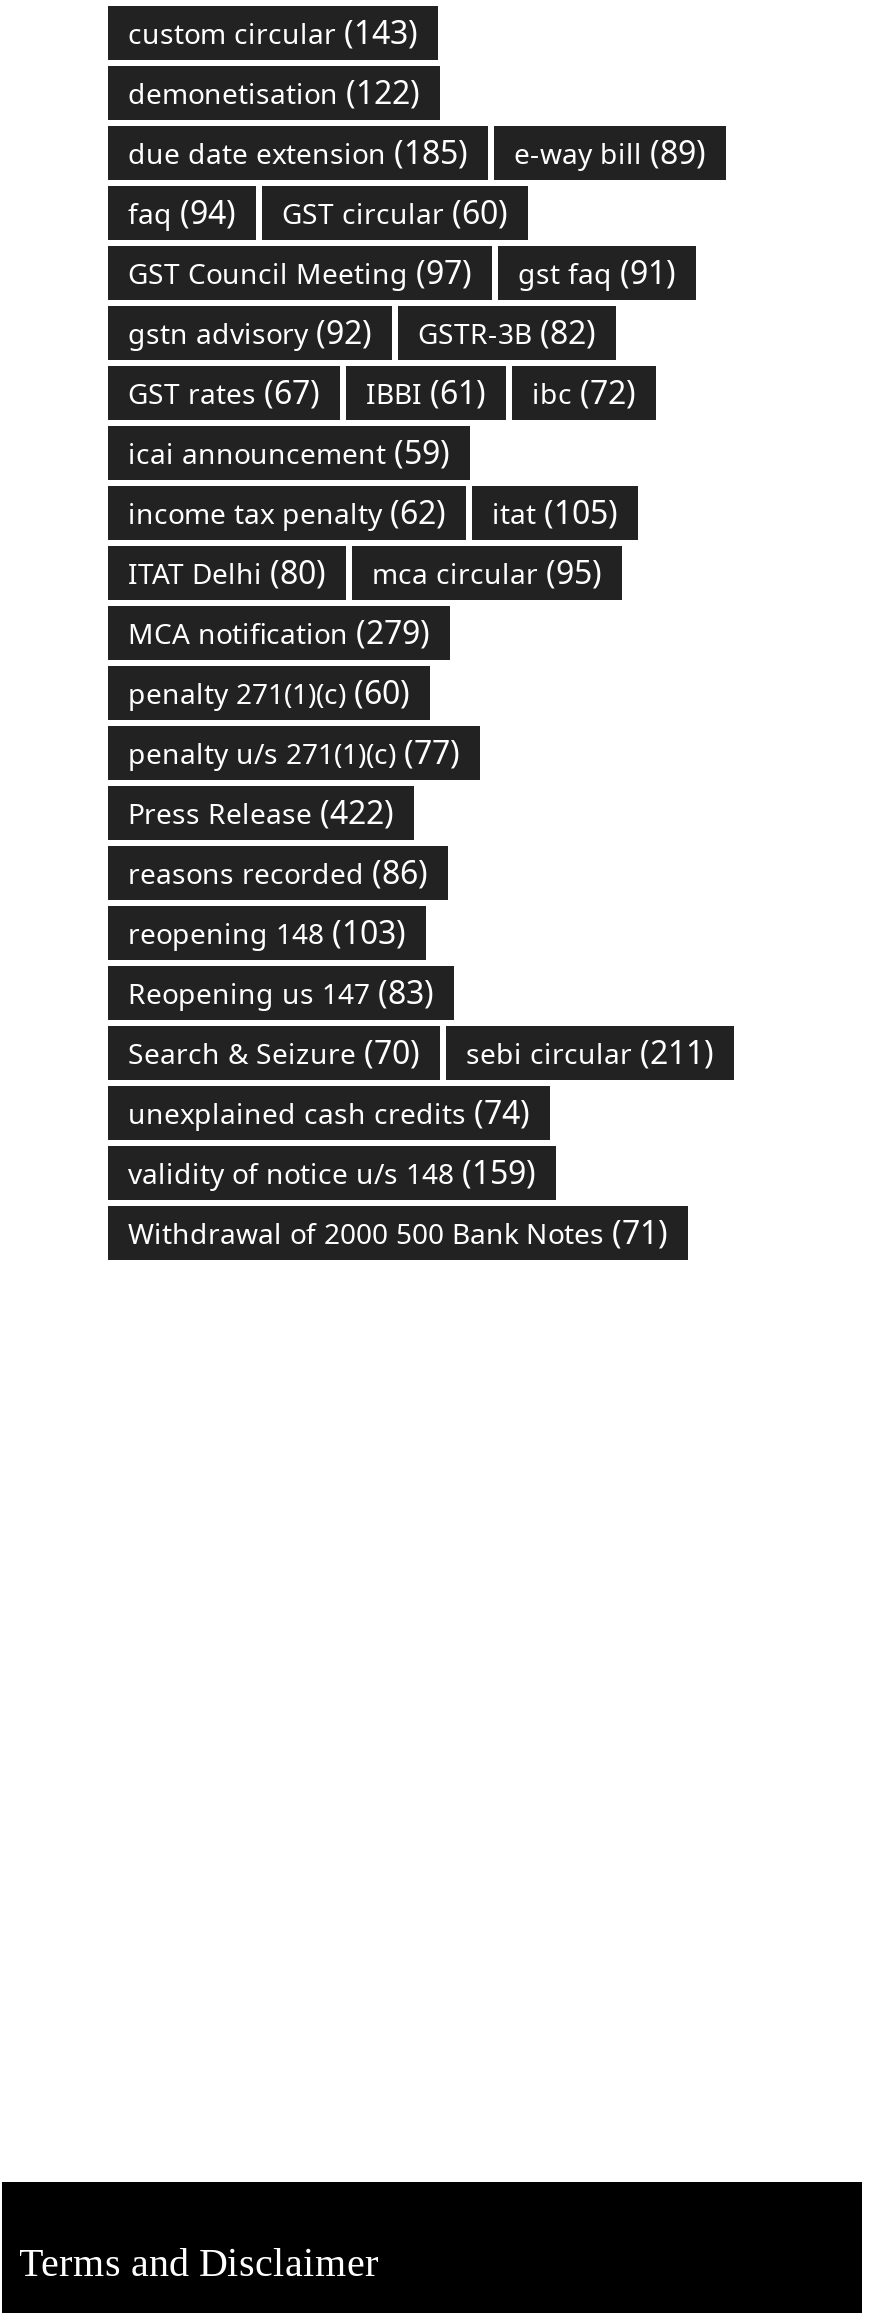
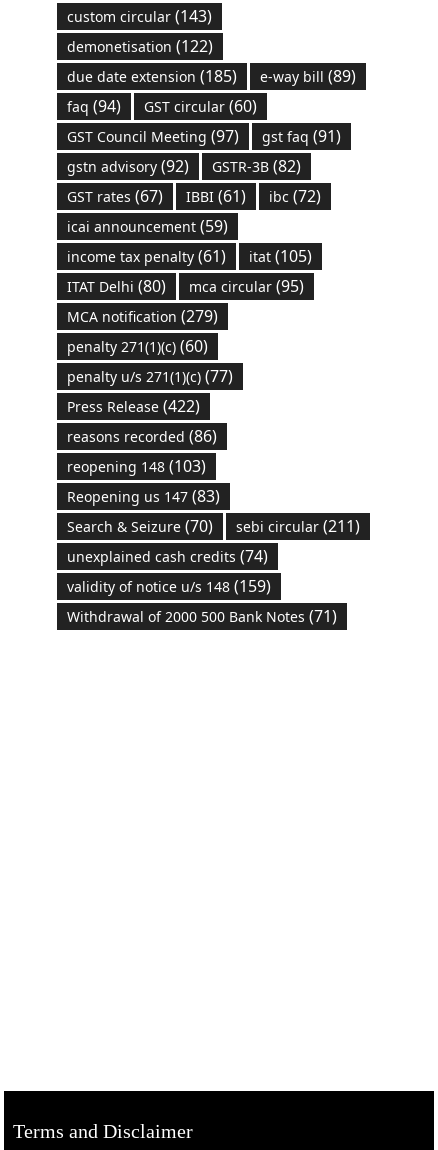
[128,489,446,533] income tax penalty (62) -> [67,245,226,267] income tax penalty (61)

